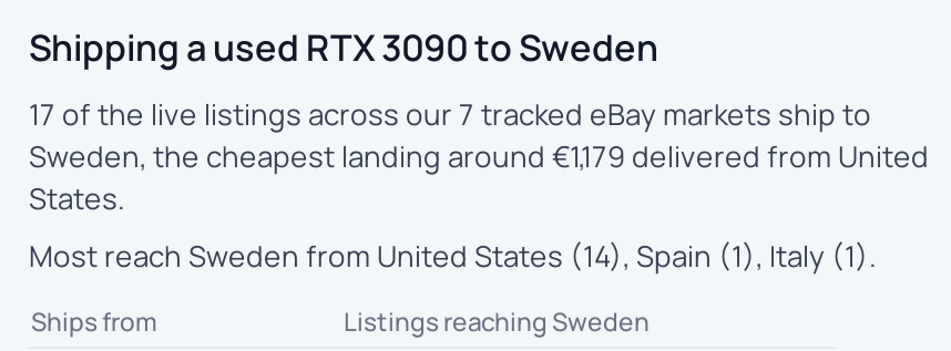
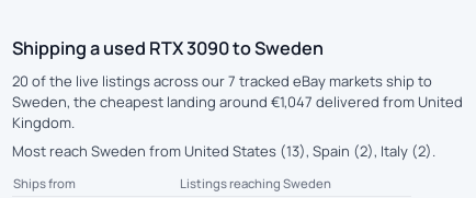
[29,94,929,275] 17 of the live listings across our 7 tracked eBay markets ship to | Sweden, the cheapest landing around €1,179 delivered from United | States. | Most reach Sweden from United States (14), Spain (1), Italy (1). -> [12,71,463,160] 20 of the live listings across our 7 tracked eBay markets ship to | Sweden, the cheapest landing around €1,047 delivered from United | Kingdom. | Most reach Sweden from United States (13), Spain (2), Italy (2).

